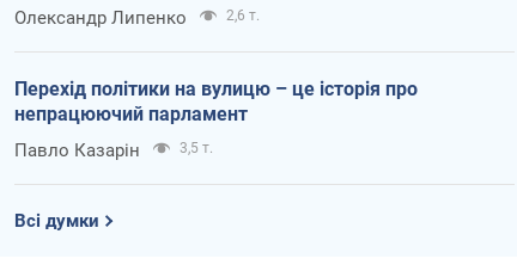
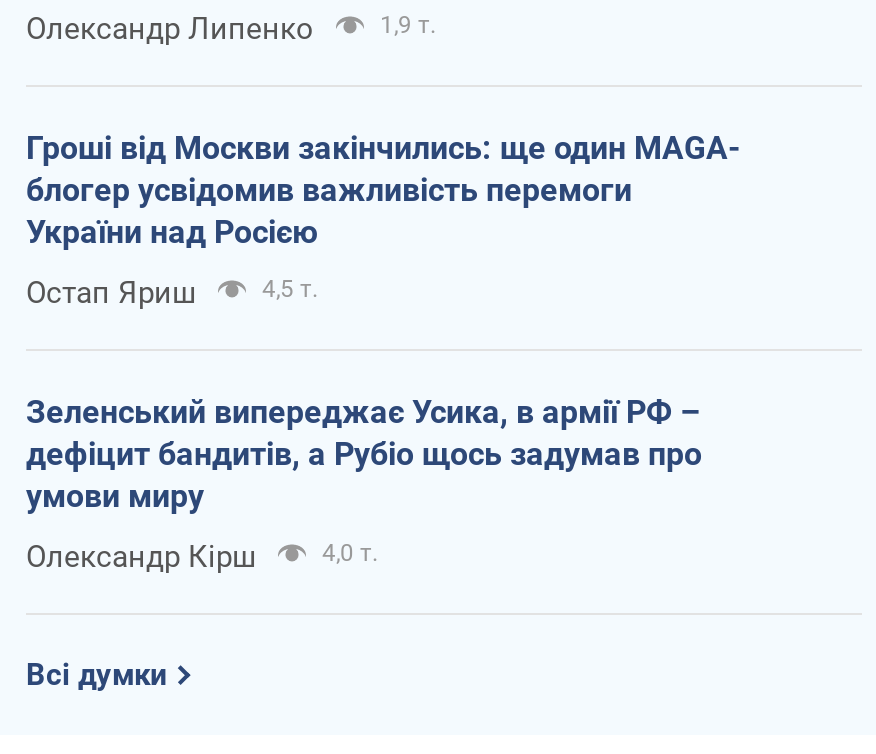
[14,8,418,162] 2,6 т. | Перехід політики на вулицю – це історія про | непрацюючий парламент | Павло Казарін | 3,5 т. -> [26,12,740,576] 1,9 т. | Гроші від Москви закінчились: ще один MAGA- | блогер усвідомив важливість перемоги | України над Росією | Остап Яриш | 4,5 т. | Зеленський випереджає Усика, в армії РФ – | дефіцит бандитів, а Рубіо щось задумав про | умови миру | Олександр Кірш | 4,0 т.

